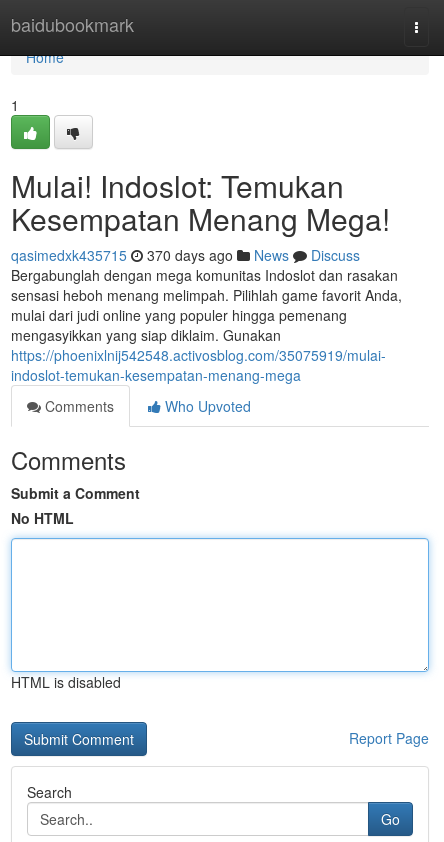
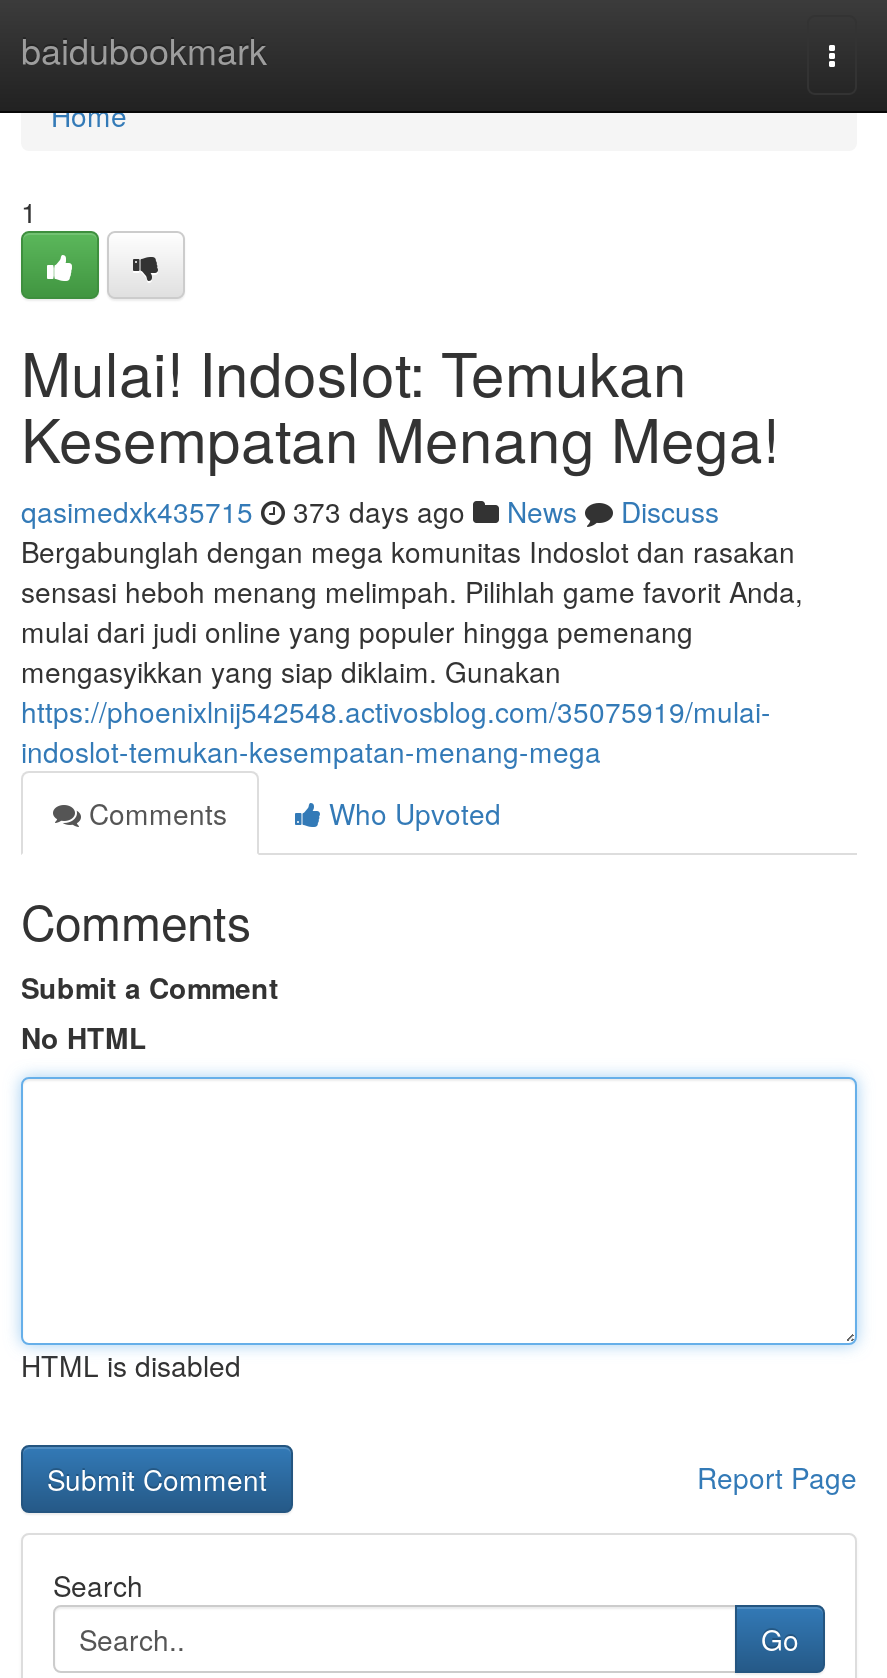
[11,245,360,265] qasimedxk435715 370 days ago News Discuss -> [21,491,719,531] qasimedxk435715 373 days ago News Discuss

